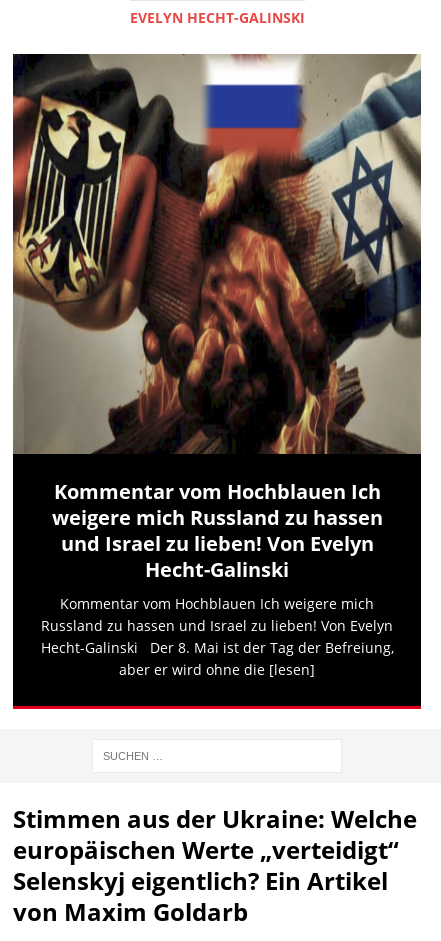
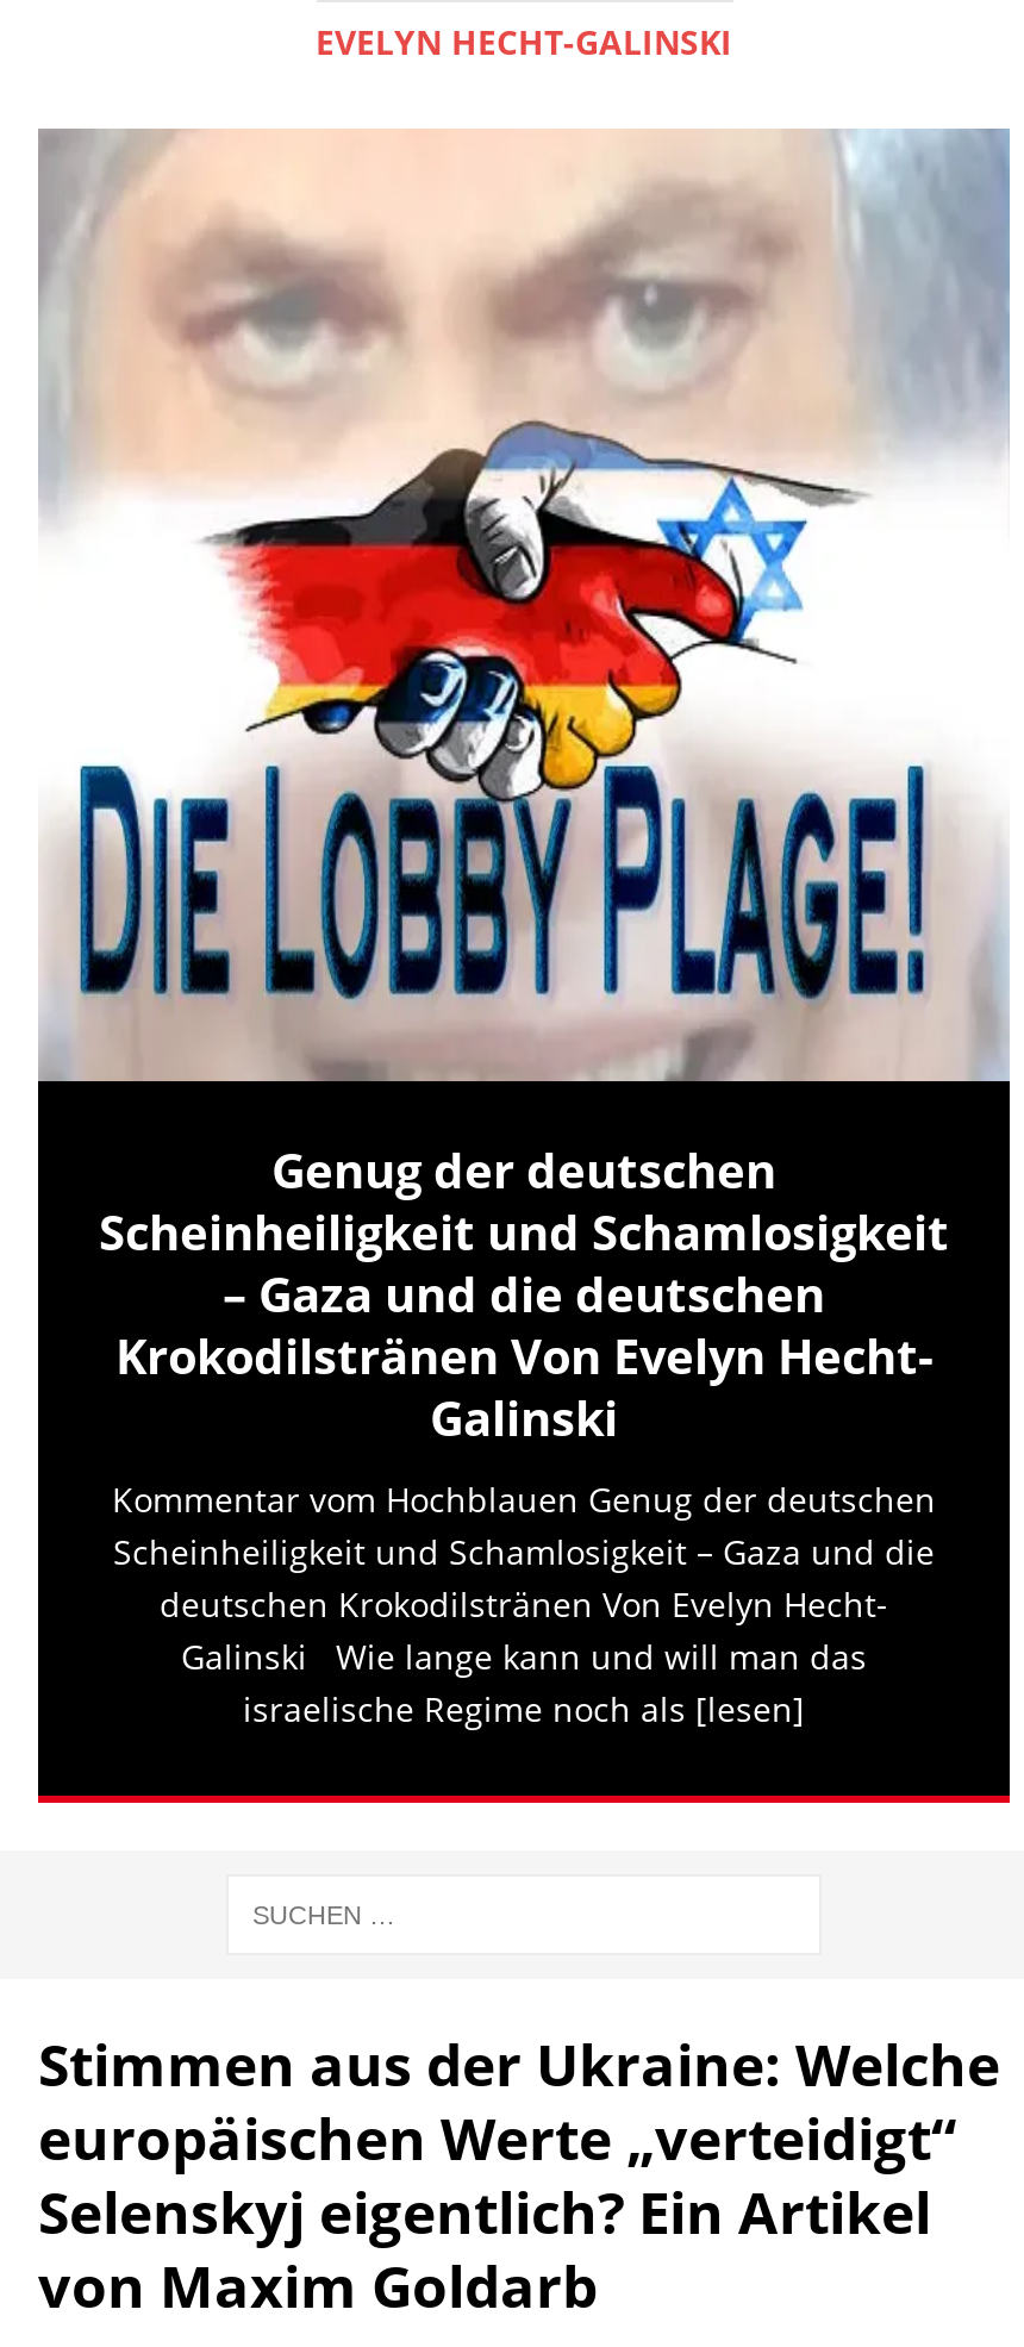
[12,53,422,679] [image] | Kommentar vom Hochblauen Ich | weigere mich Russland zu hassen | und Israel zu lieben! Von Evelyn | Hecht-Galinski | Kommentar vom Hochblauen Ich weigere mich | Russland zu hassen und Israel zu lieben! Von Evelyn | Hecht-Galinski Der 8. Mai ist der Tag der Befreiung, | aber er wird ohne die [lesen] -> [38,129,1010,1730] [image] | Genug der deutschen | Scheinheiligkeit und Schamlosigkeit | – Gaza und die deutschen | Krokodilstränen Von Evelyn Hecht- | Galinski | Kommentar vom Hochblauen Genug der deutschen | Scheinheiligkeit und Schamlosigkeit – Gaza und die | deutschen Krokodilstränen Von Evelyn Hecht- | Galinski Wie lange kann und will man das | israelische Regime noch als [lesen]

